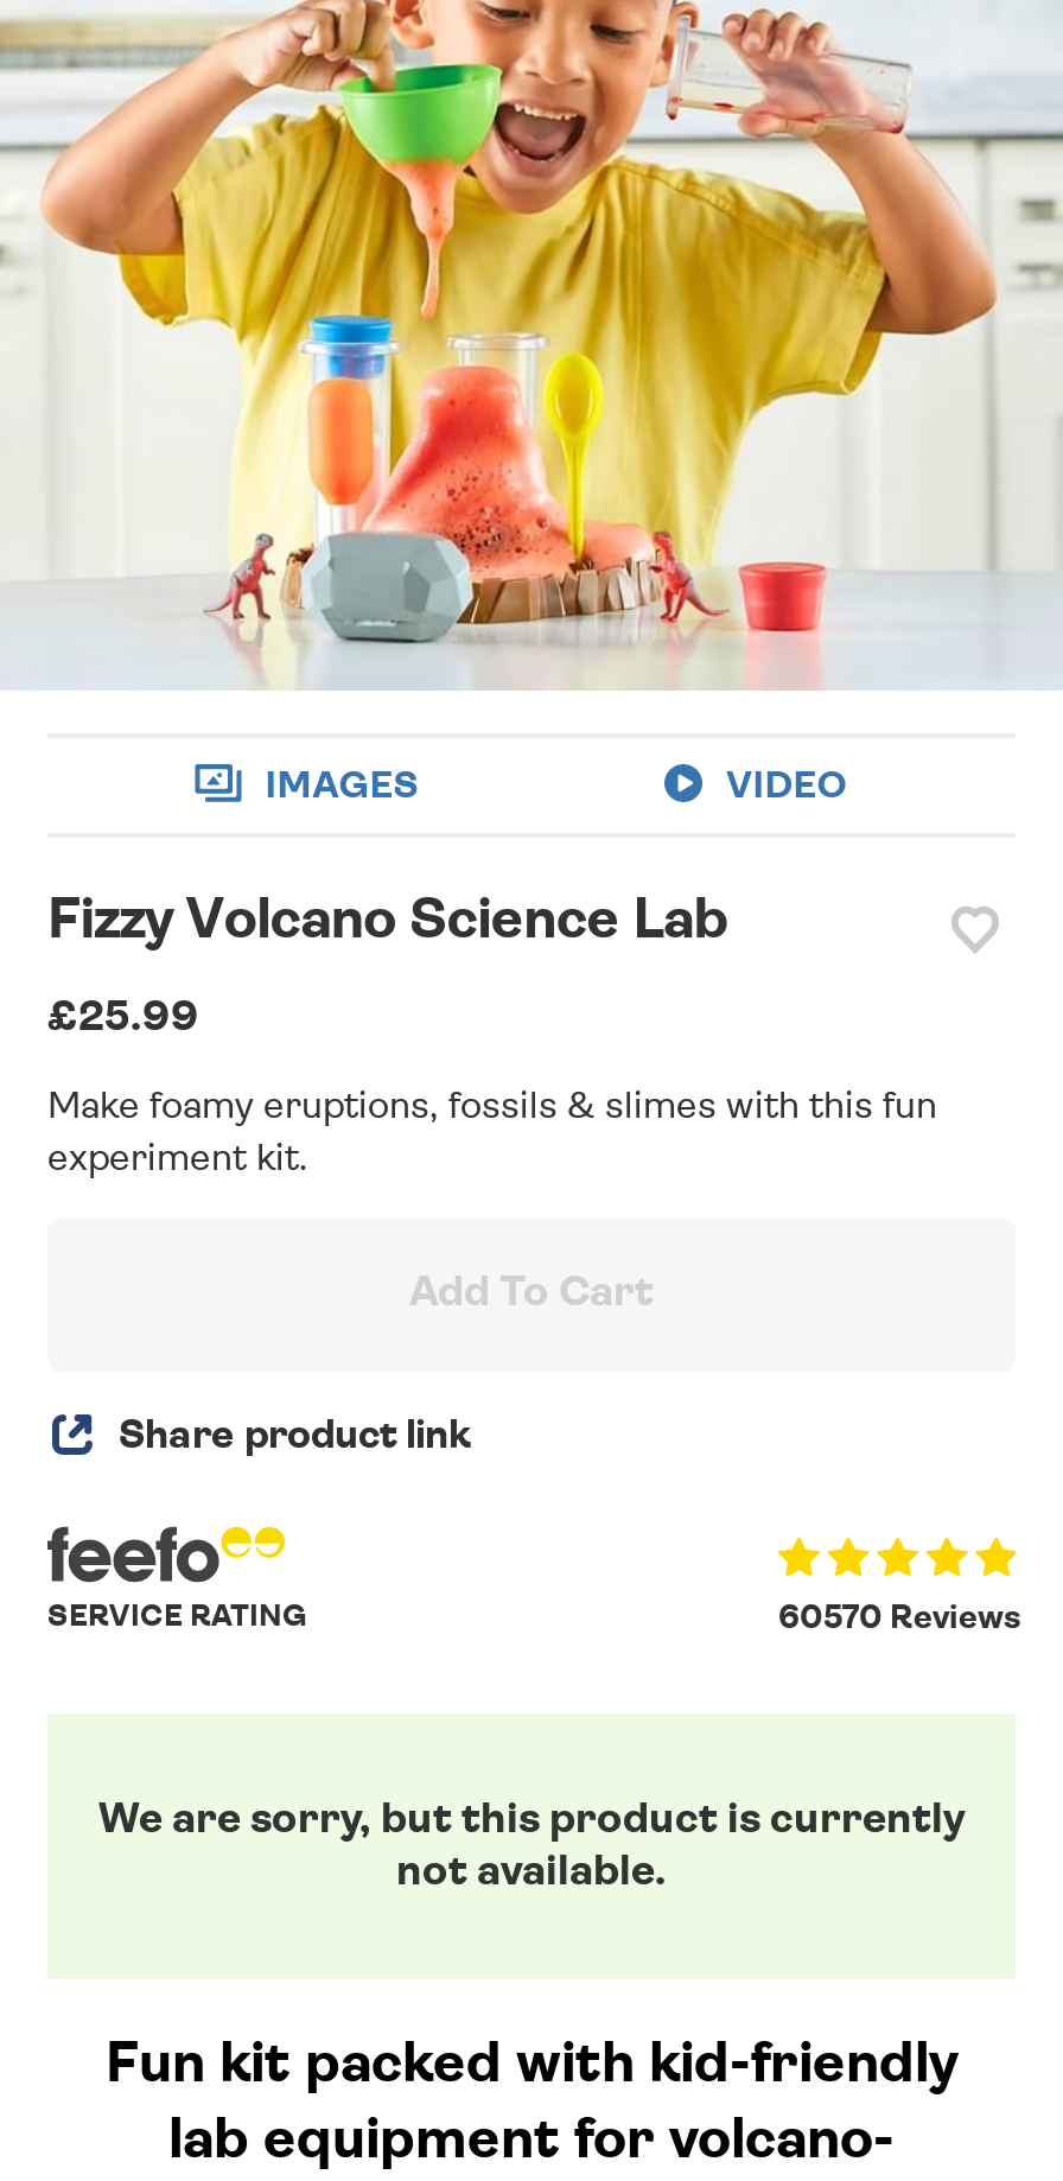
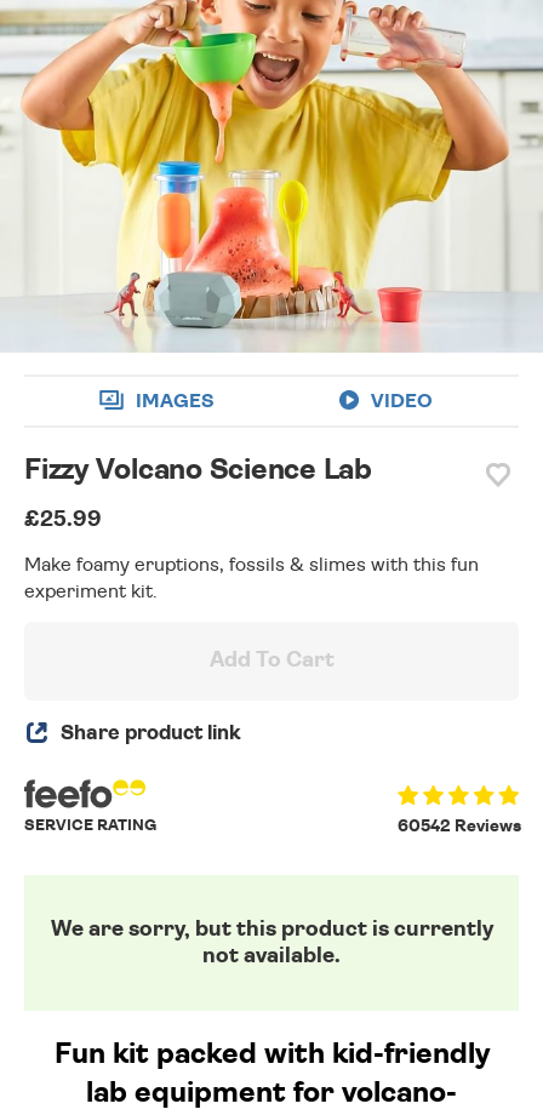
[778,1603,1020,1636] 60570 Reviews -> [398,819,521,836] 60542 Reviews

